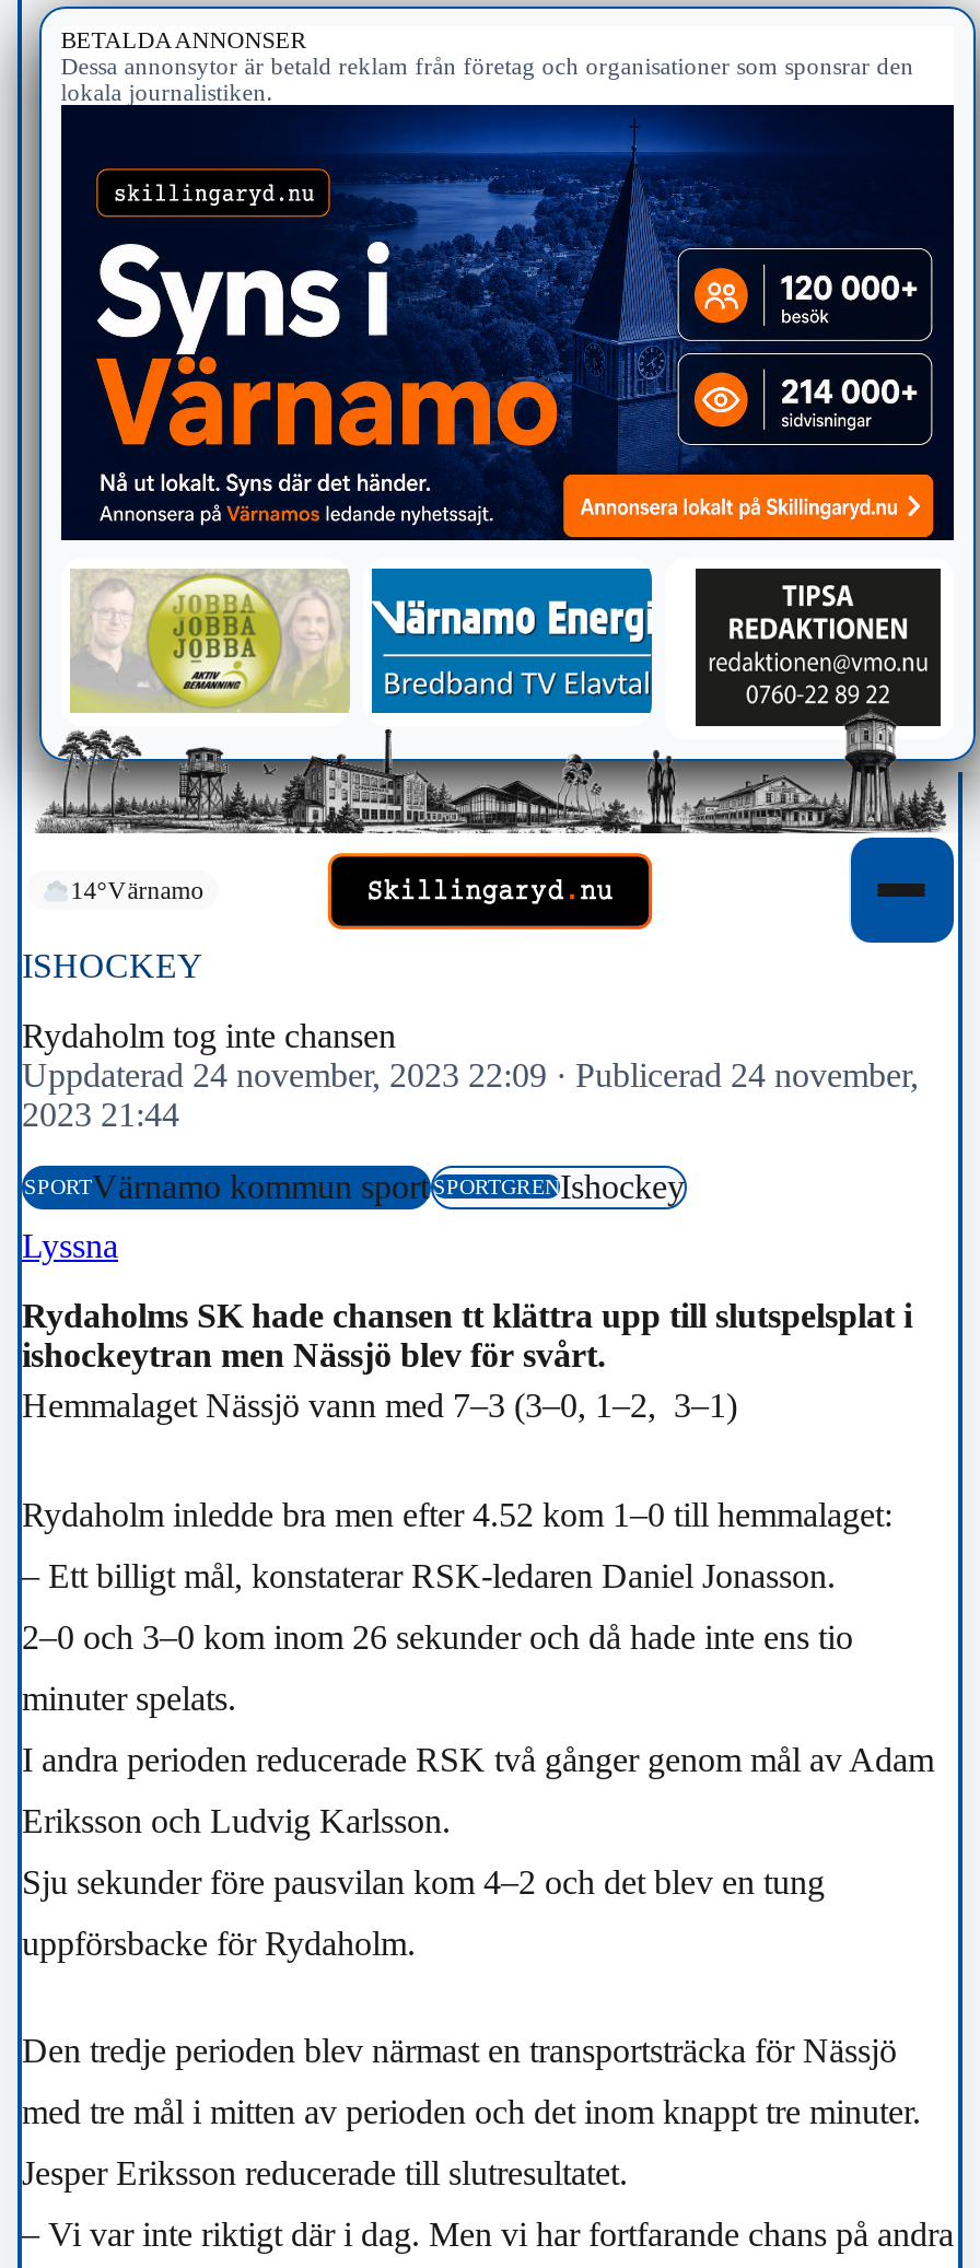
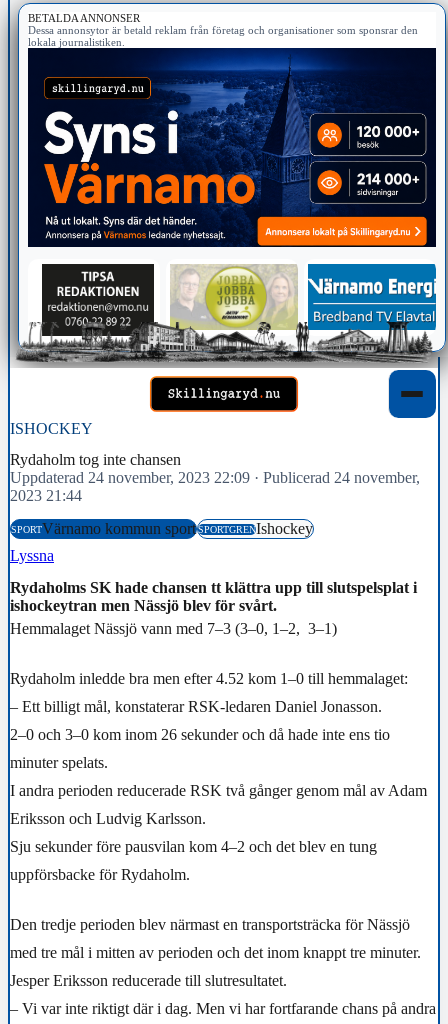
[37,566,969,833] [image] -> [16,260,444,368] [image]
[70,878,204,904] 14°Värnamo -> none

